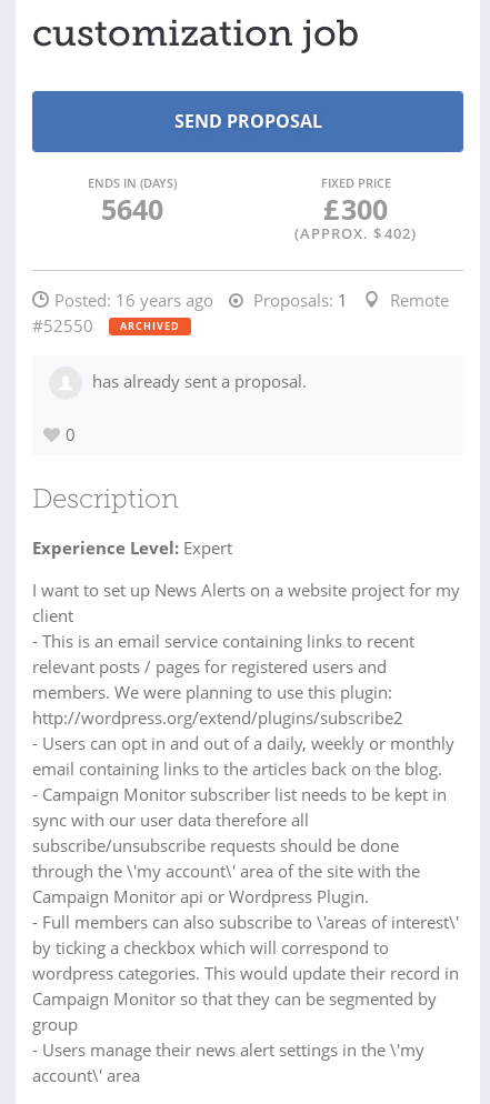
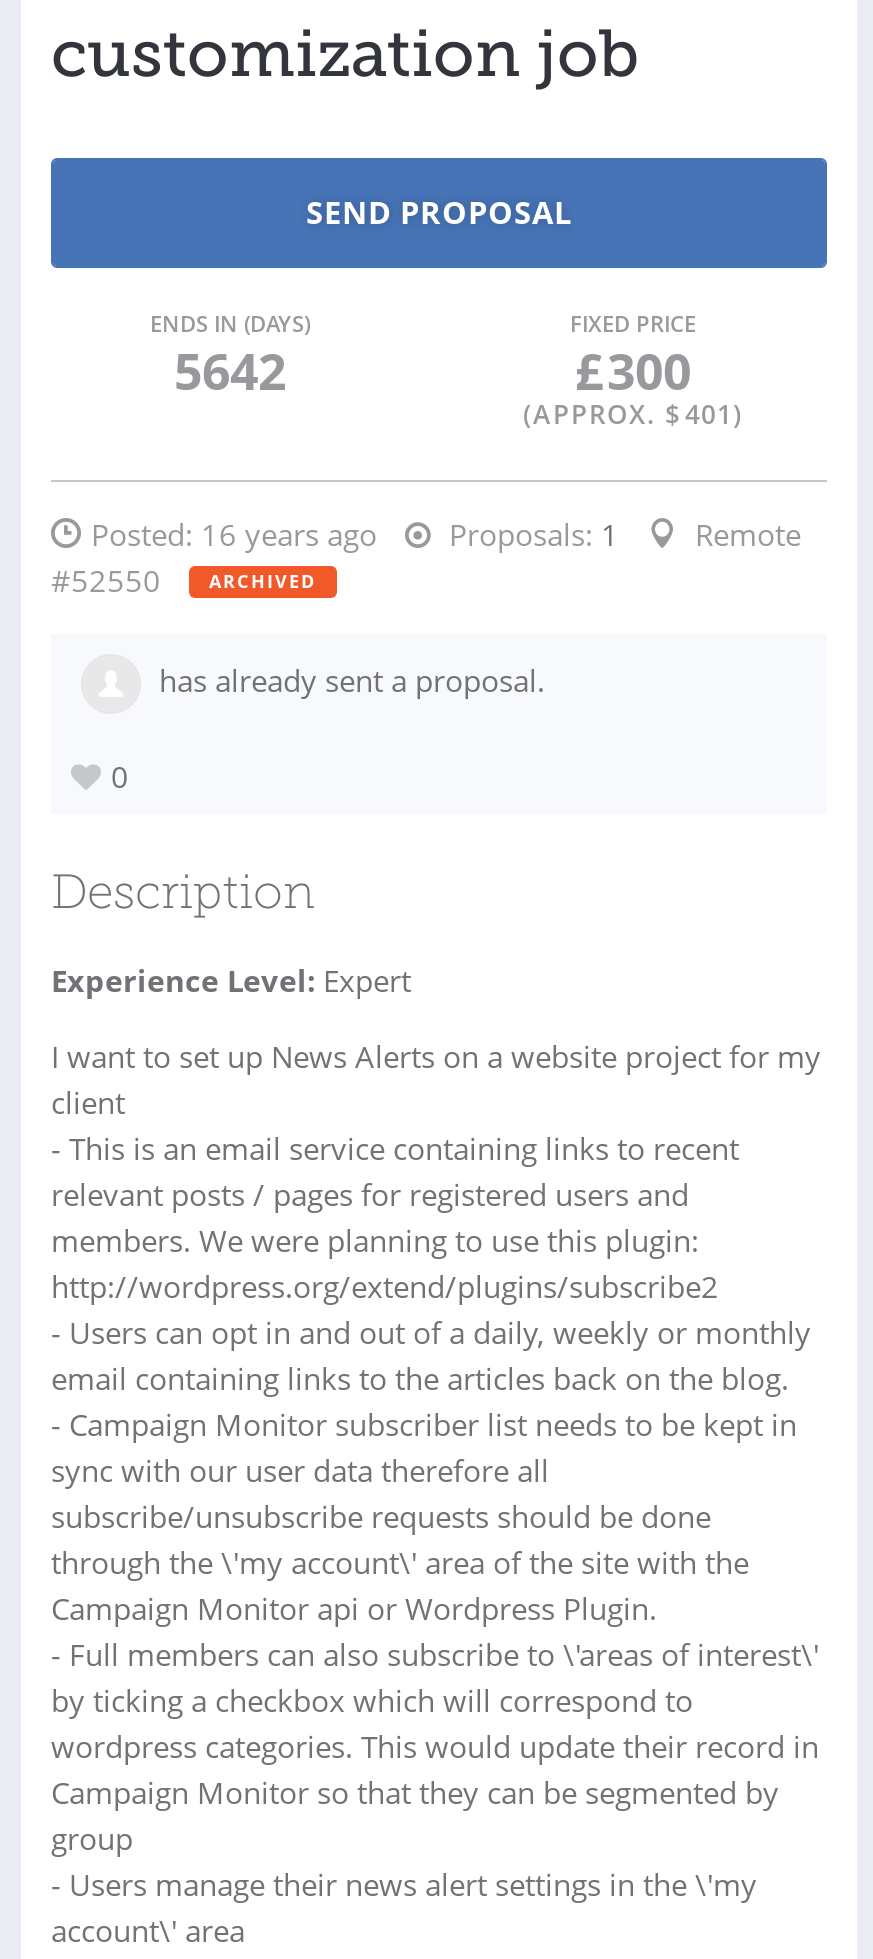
[101,190,163,228] 5640 -> [174,336,286,404] 5642
[294,223,417,243] (APPROX. $ 402) -> [523,396,743,432] (APPROX. $ 401)

